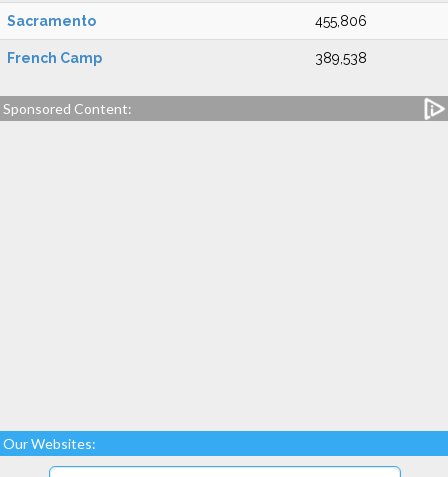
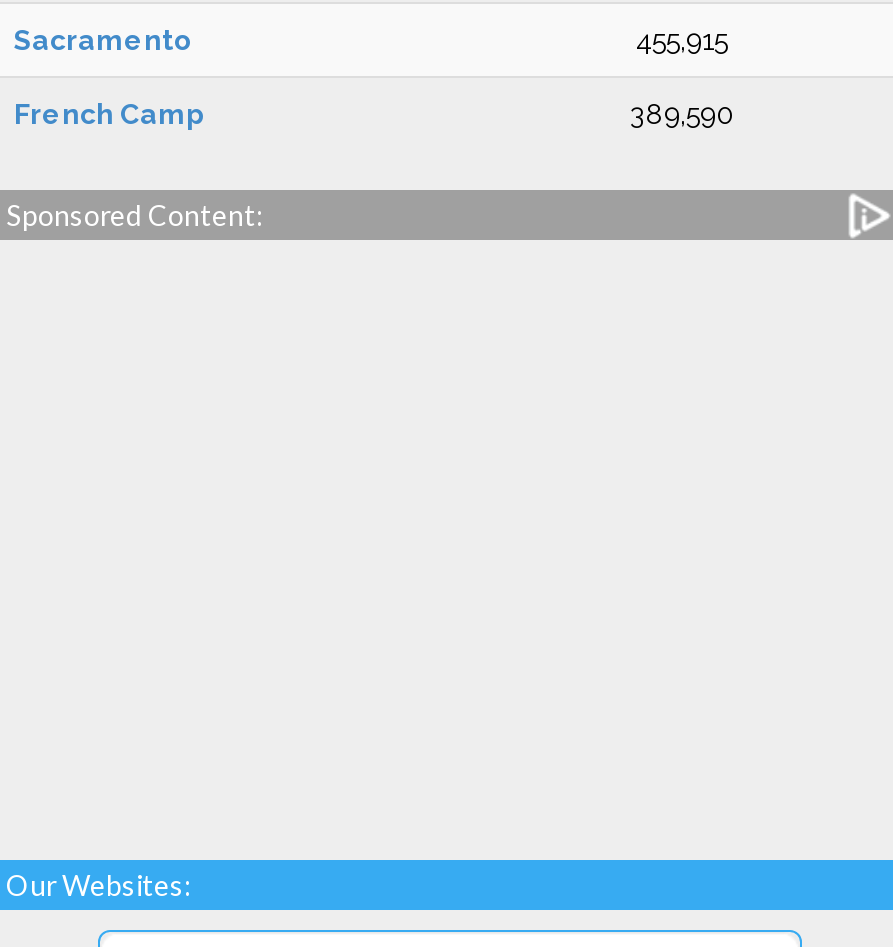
[315,13,367,29] 455,806 -> [636,24,728,56] 455,915
[315,50,367,66] 389,538 -> [630,98,734,130] 389,590

